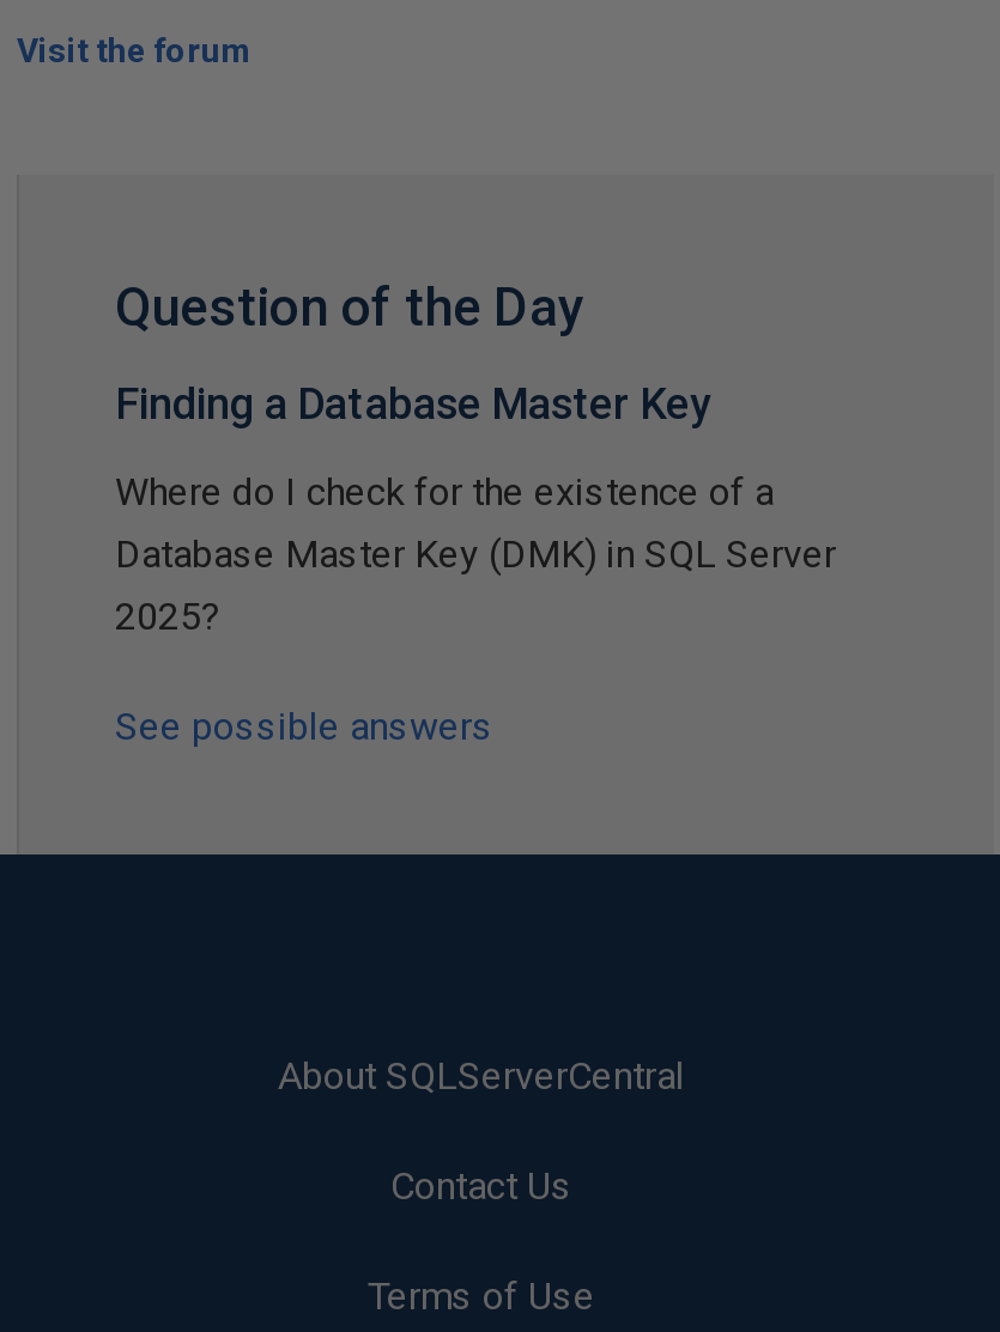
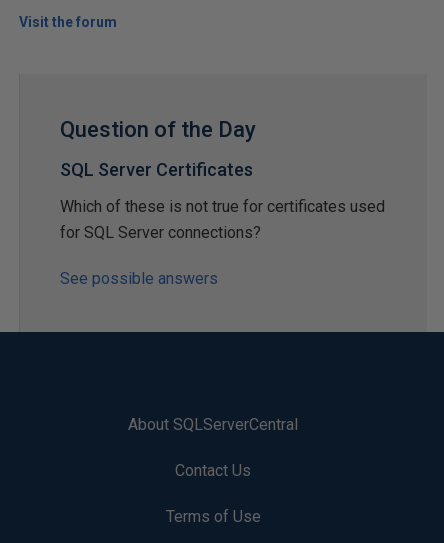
[115,378,711,428] Finding a Database Master Key -> [60,159,253,180] SQL Server Certificates
[115,469,836,639] Where do I check for the existence of a | Database Master Key (DMK) in SQL Server | 2025? -> [60,197,385,242] Which of these is not true for certificates used | for SQL Server connections?

